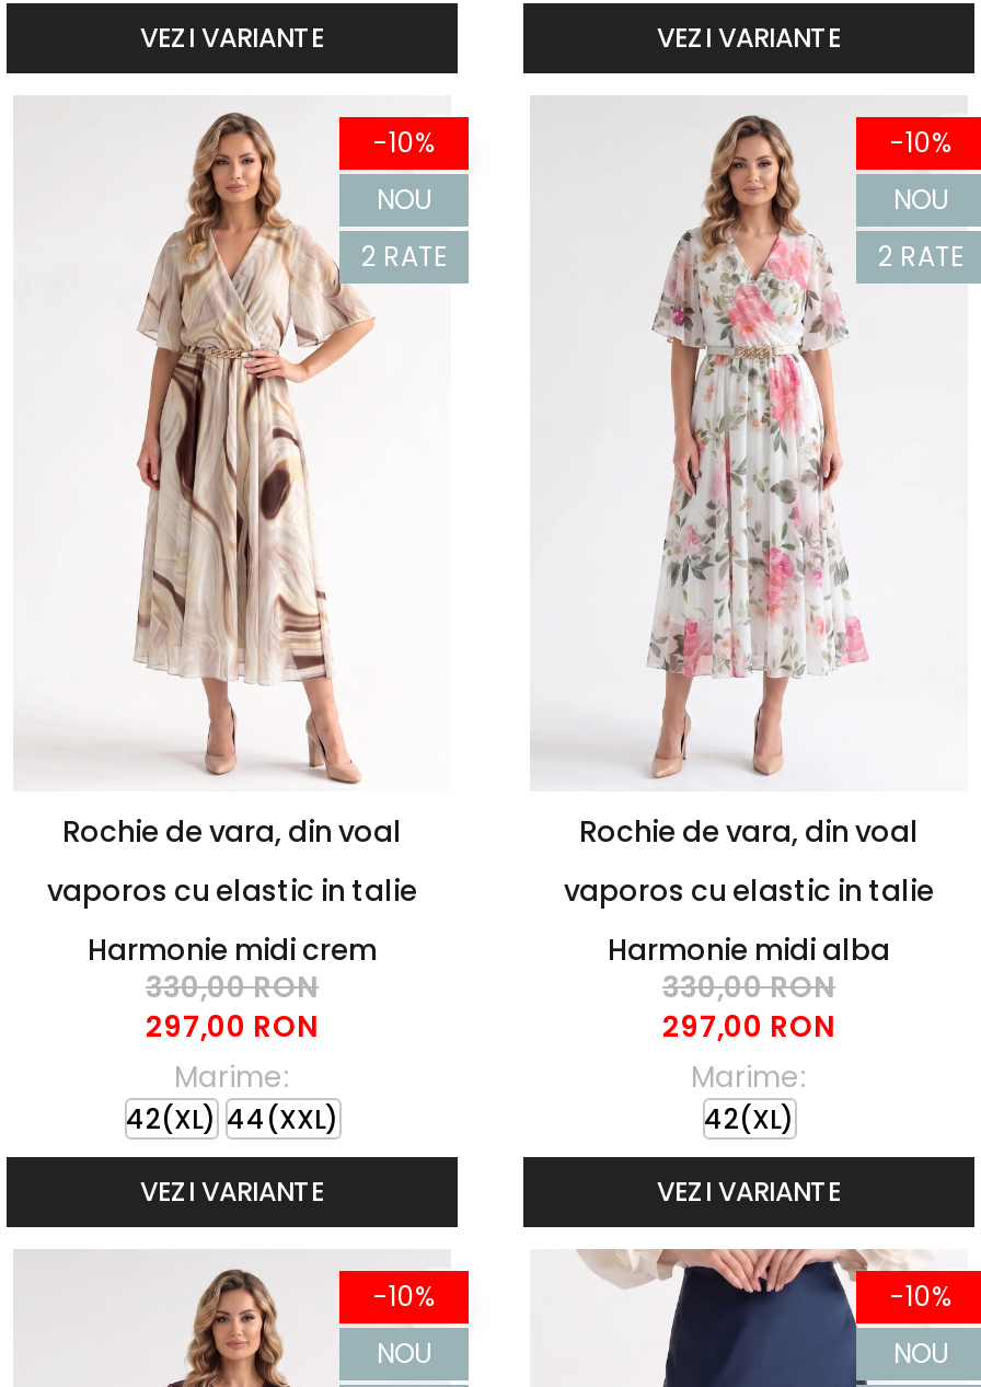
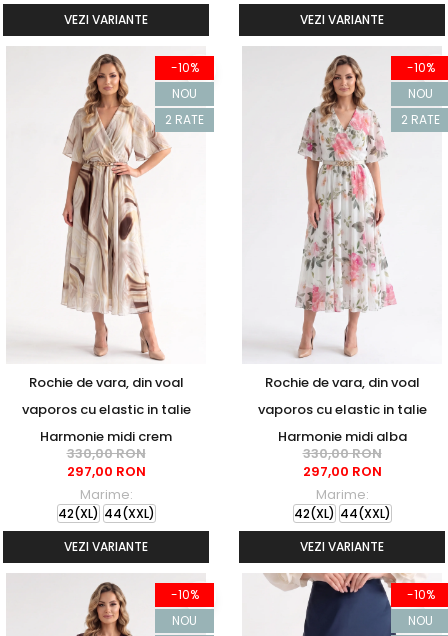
[704,1101,794,1138] 42(XL) -> [293,505,390,522] 42(XL) 44(XXL)

